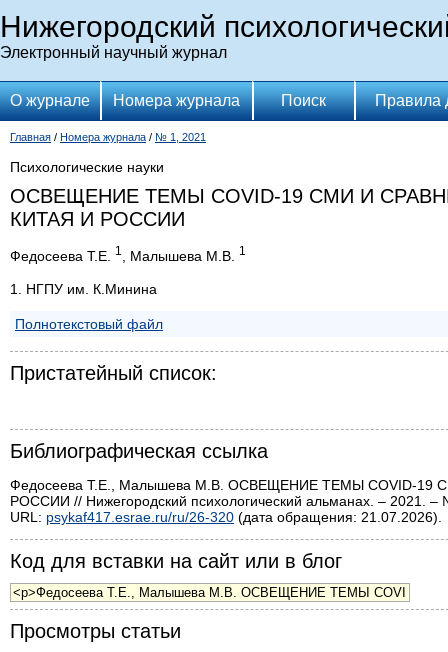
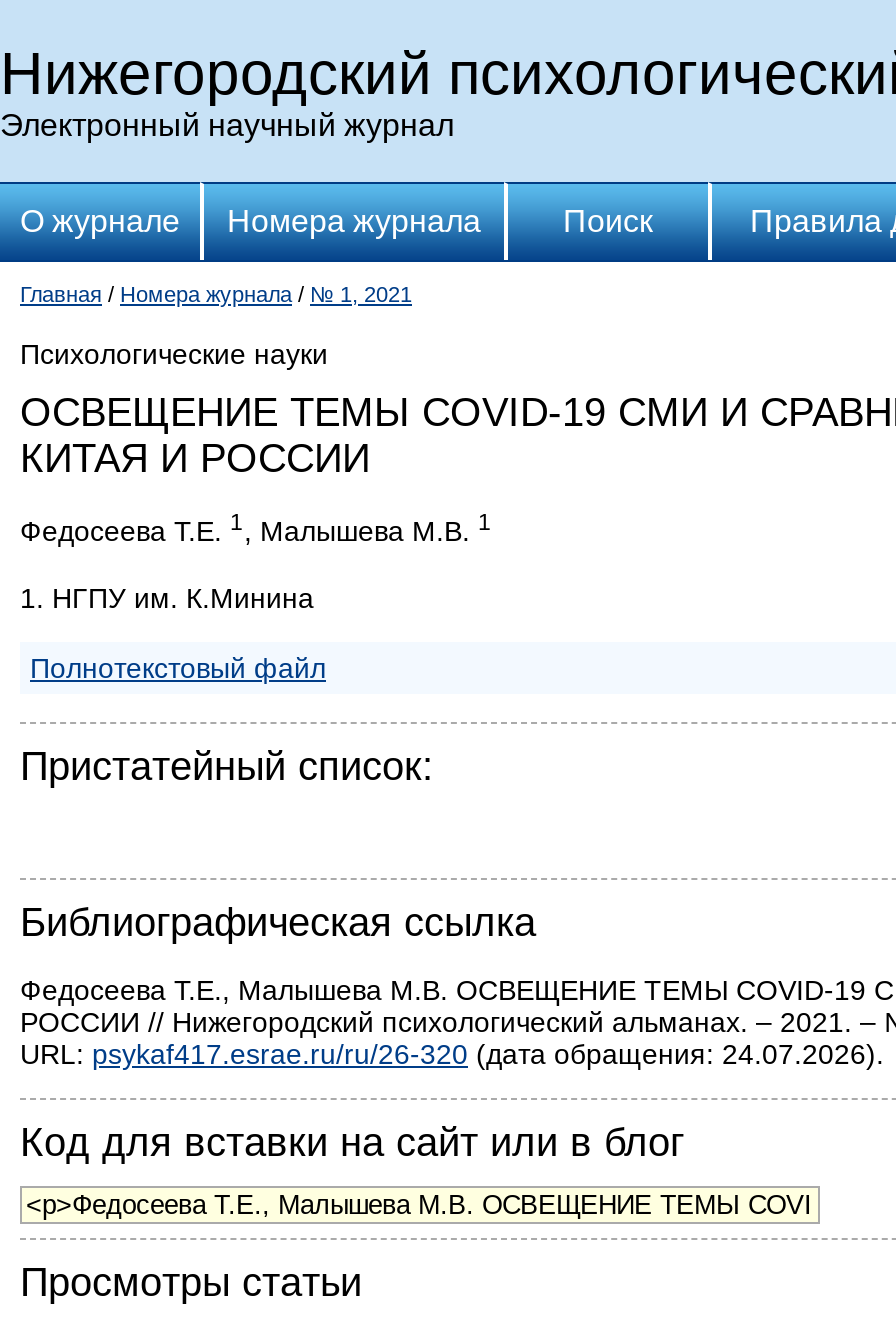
[10,509,442,525] URL: psykaf417.esrae.ru/ru/26-320 (дата обращения: 21.07.2026). -> [20,1037,884,1069] URL: psykaf417.esrae.ru/ru/26-320 (дата обращения: 24.07.2026).

